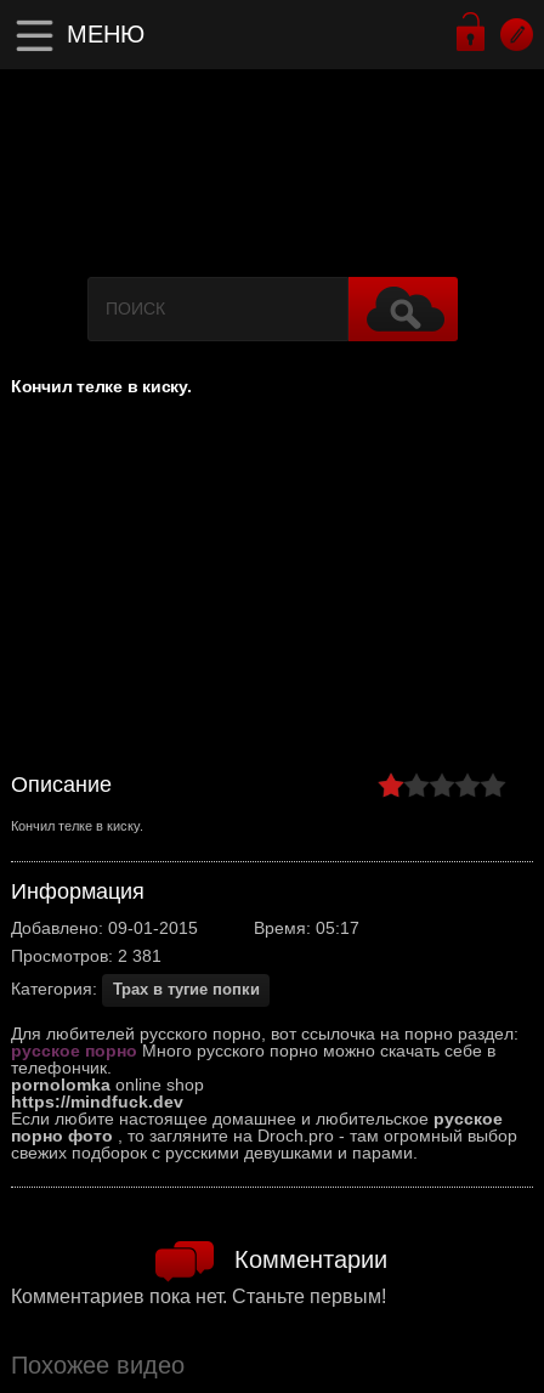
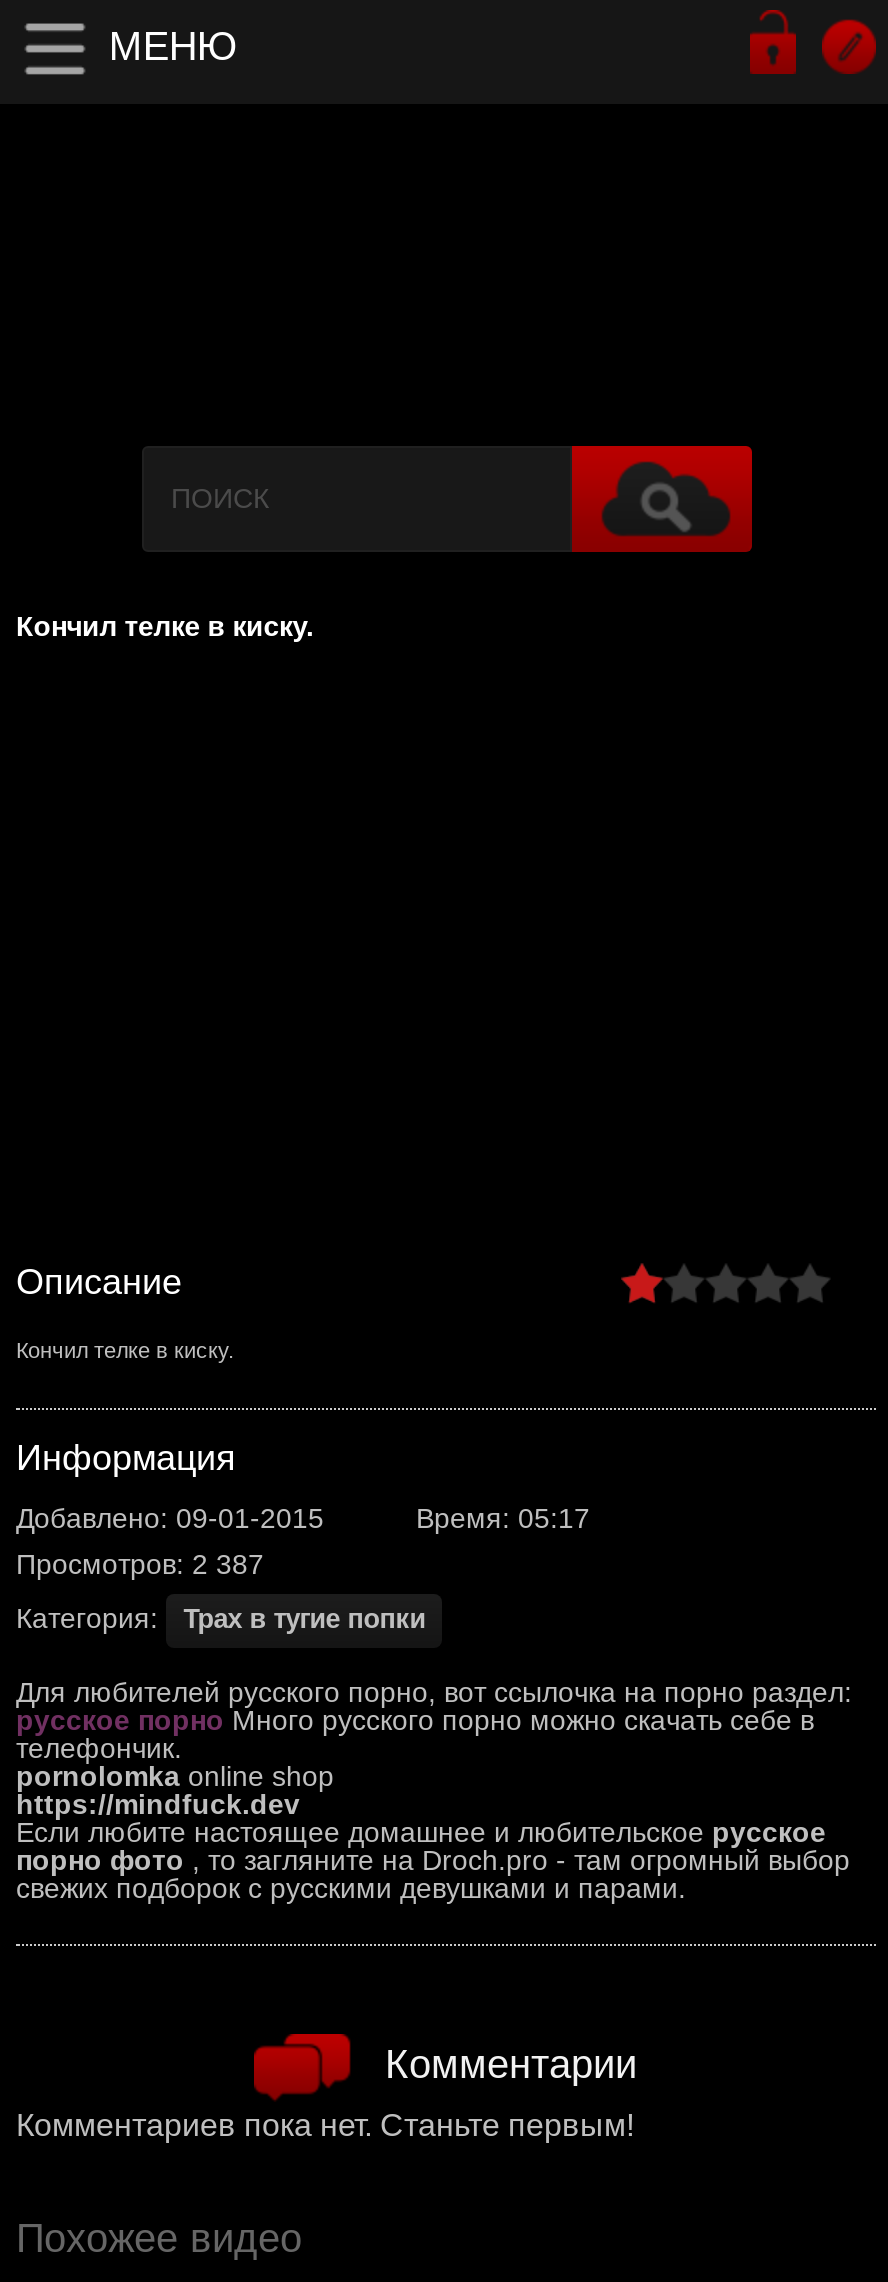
[11,946,161,965] Просмотров: 2 381 -> [16,1547,264,1579] Просмотров: 2 387

